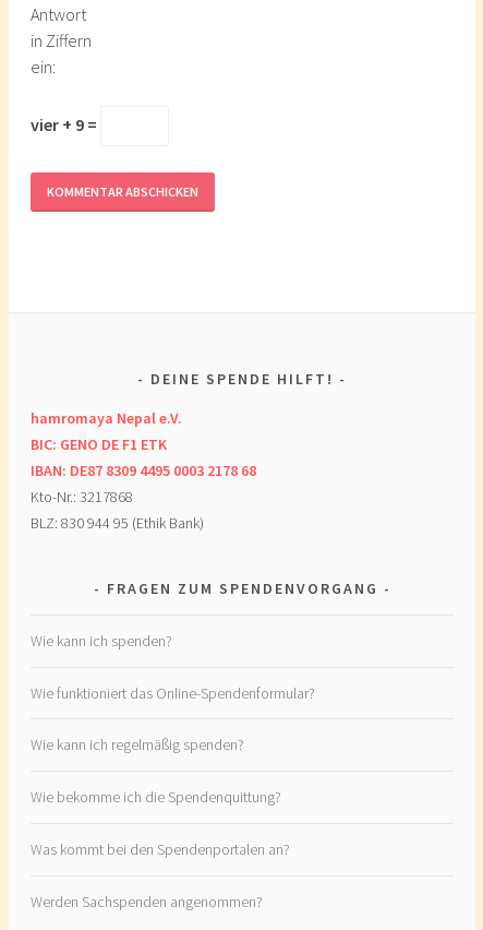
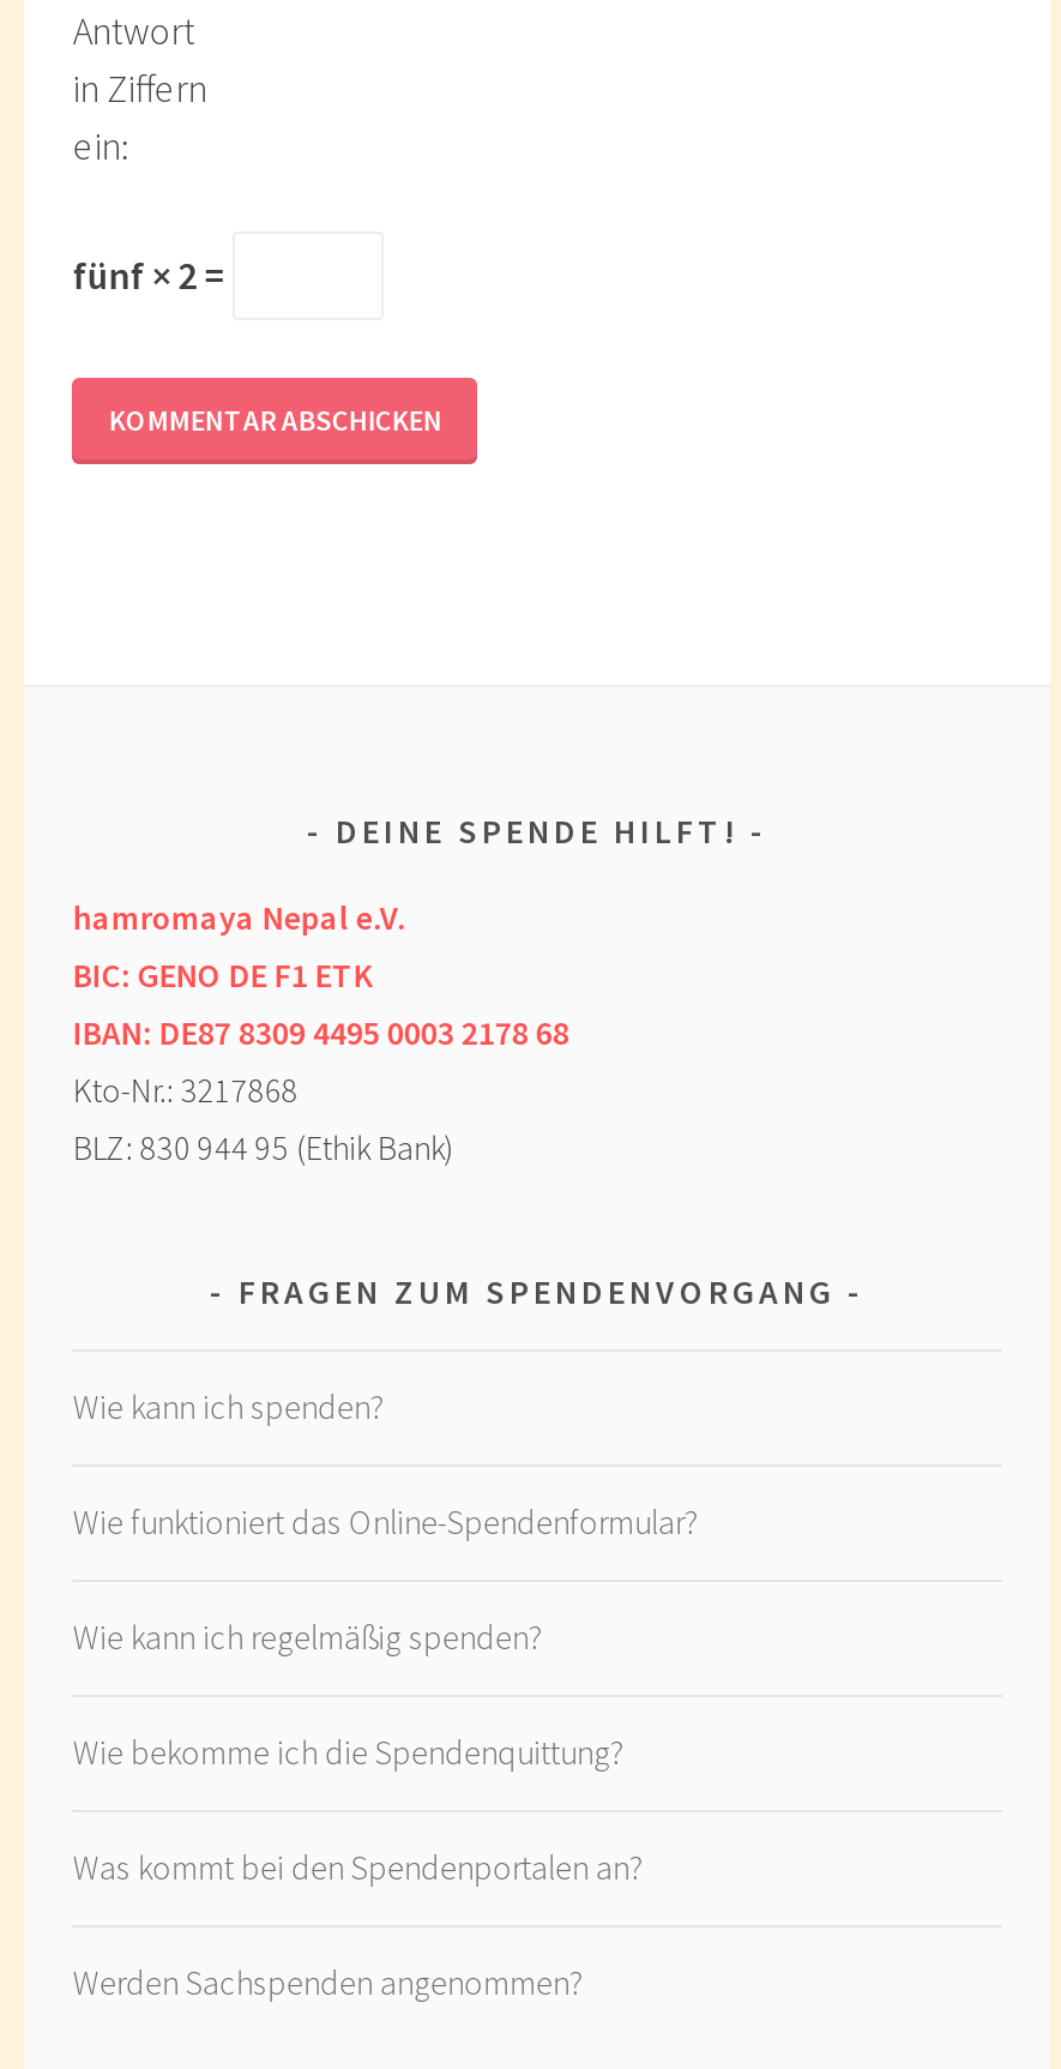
[31,114,101,136] vier + 9 = -> [73,250,233,298] fünf × 2 =

